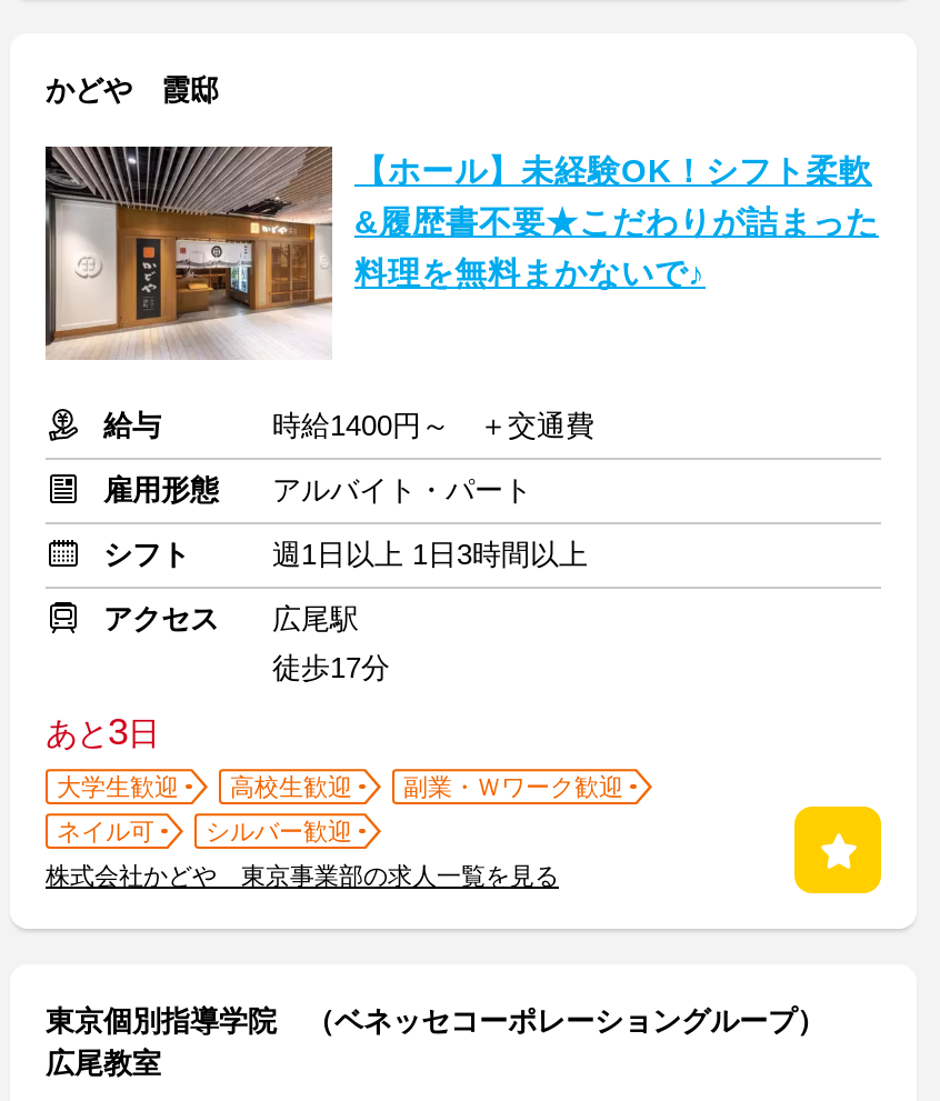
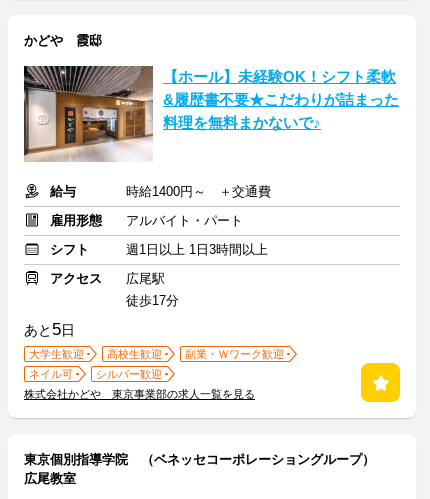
[46,711,159,753] あと3日 -> [24,320,75,339] あと5日

